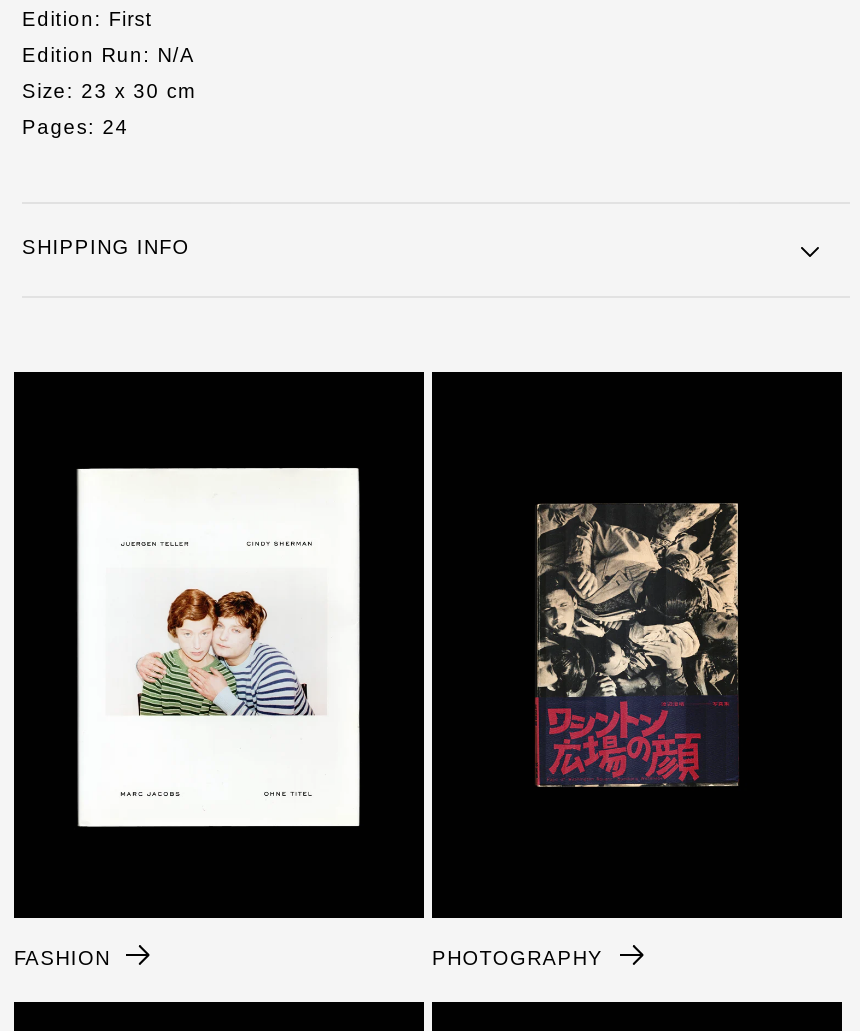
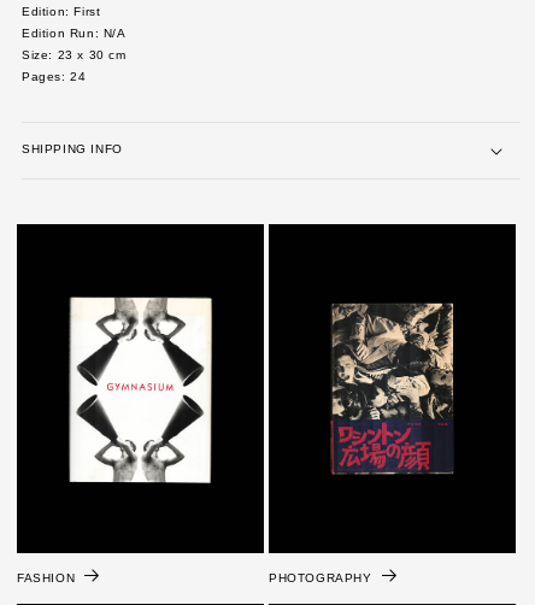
[74,466,362,830] [image] -> [54,282,225,499] [image]

